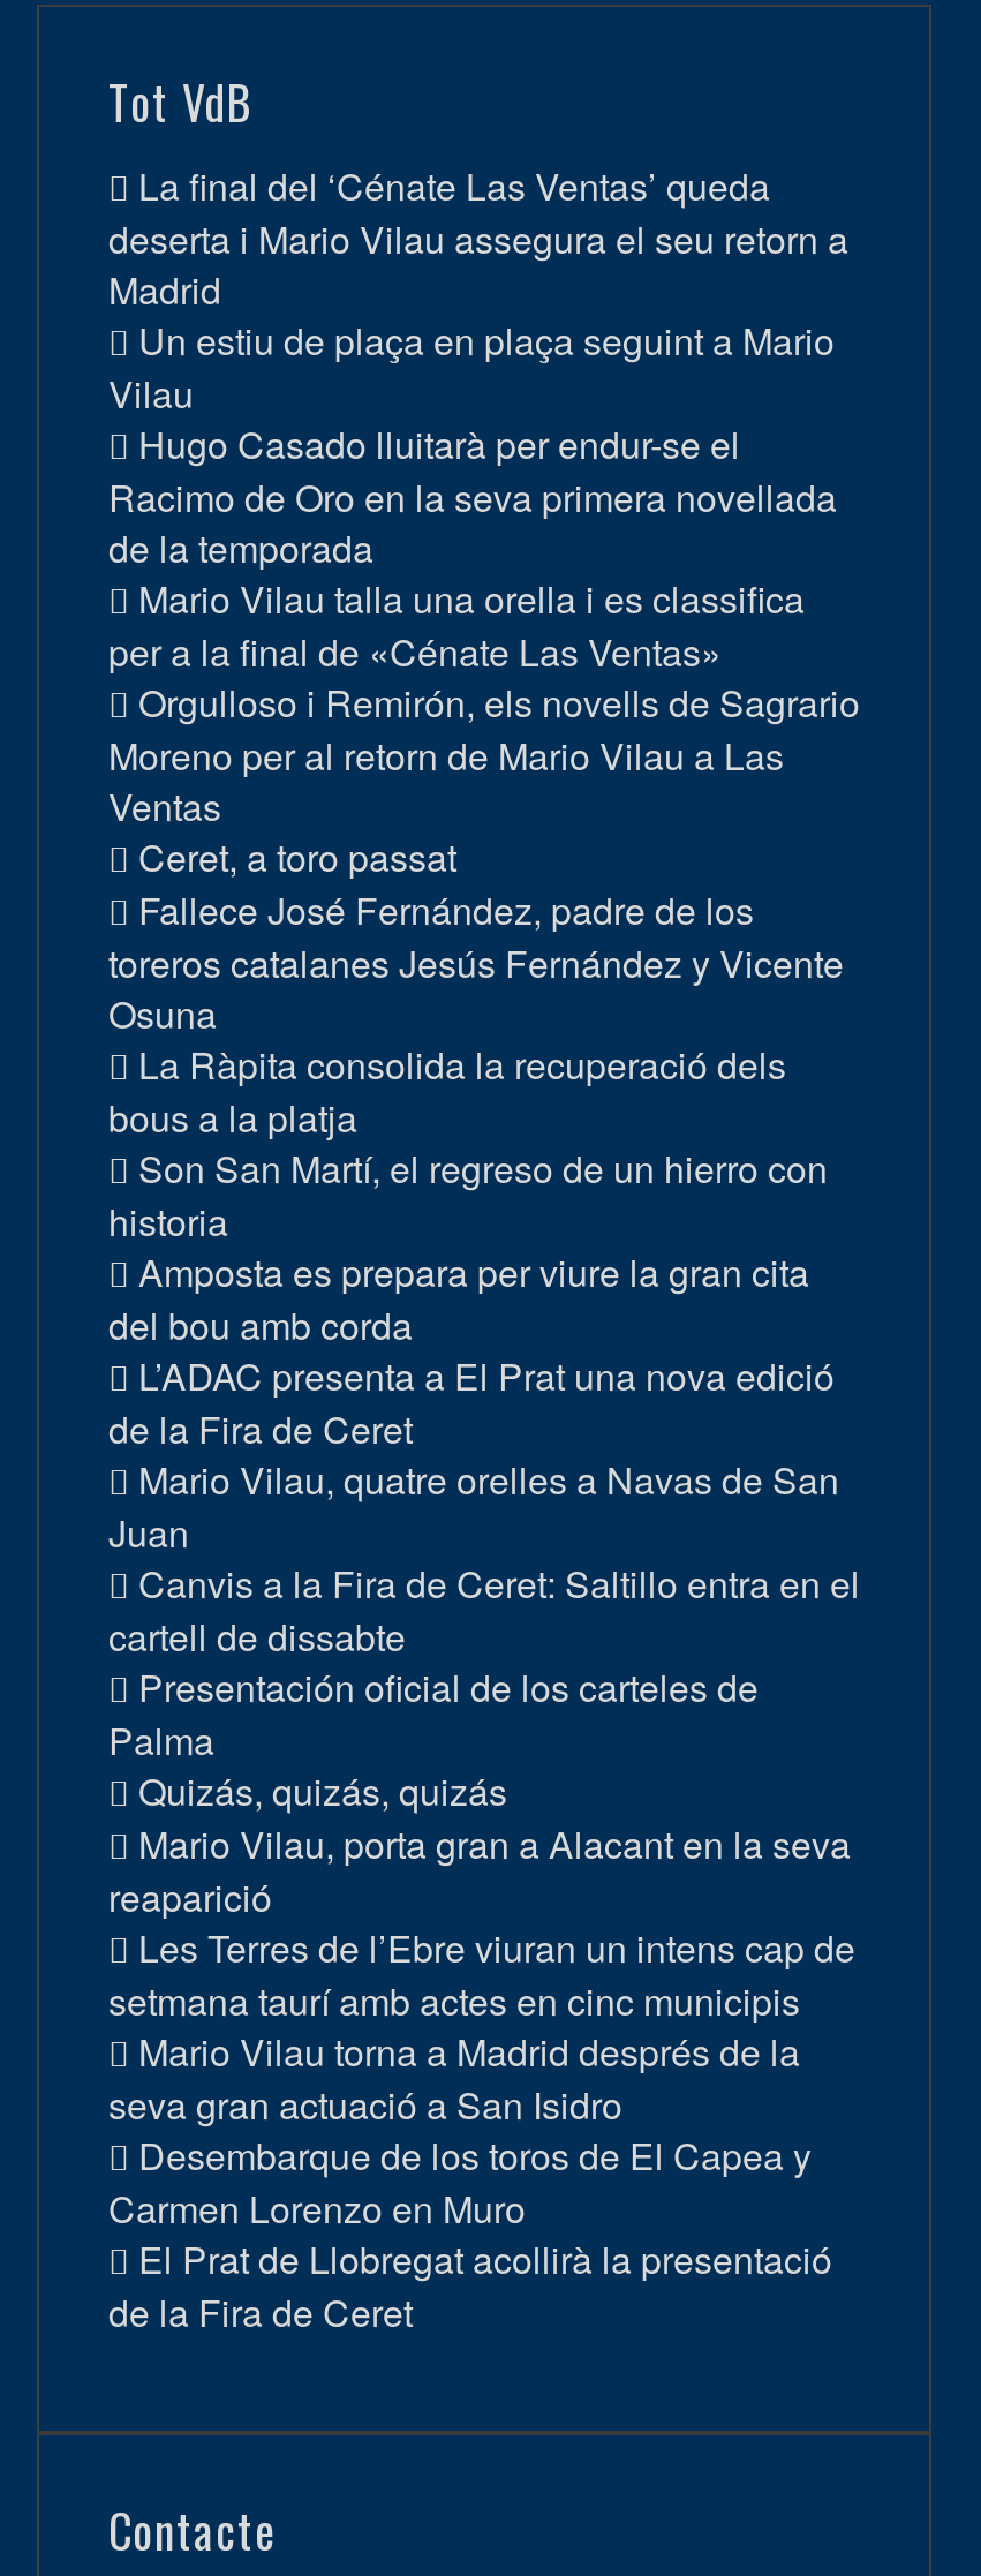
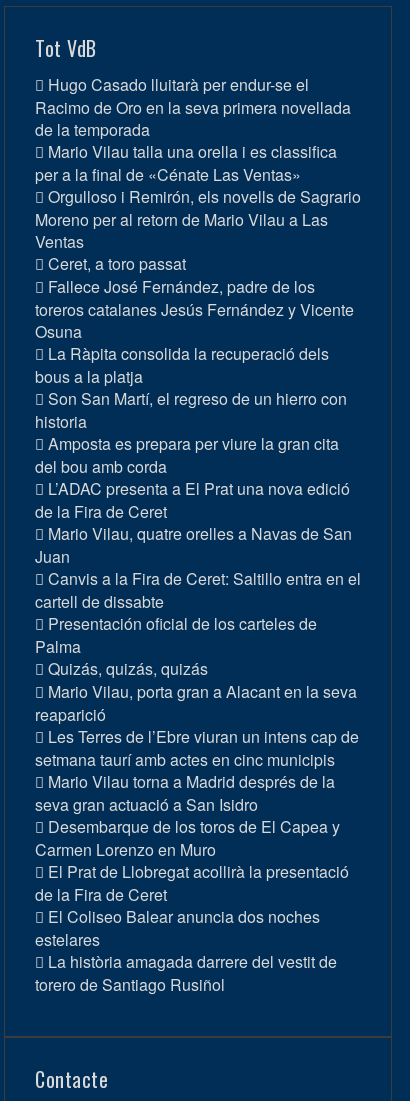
[108,159,848,420] La final del ‘Cénate Las Ventas’ queda | deserta i Mario Vilau assegura el seu retorn a | Madrid | Un estiu de plaça en plaça seguint a Mario | Vilau -> none
moved [108,417,860,2338] -> [35,73,361,906]: Hugo Casado lluitarà per endur-se el | Racimo de Oro en la seva primera novellada | de la temporada | ... | El Prat de Llobregat acollirà la presentació | de la Fira de Ceret
none -> [35,905,337,996] El Coliseo Balear anuncia dos noches | estelares | La història amagada darrere del vestit de | torero de Santiago Rusiñol

